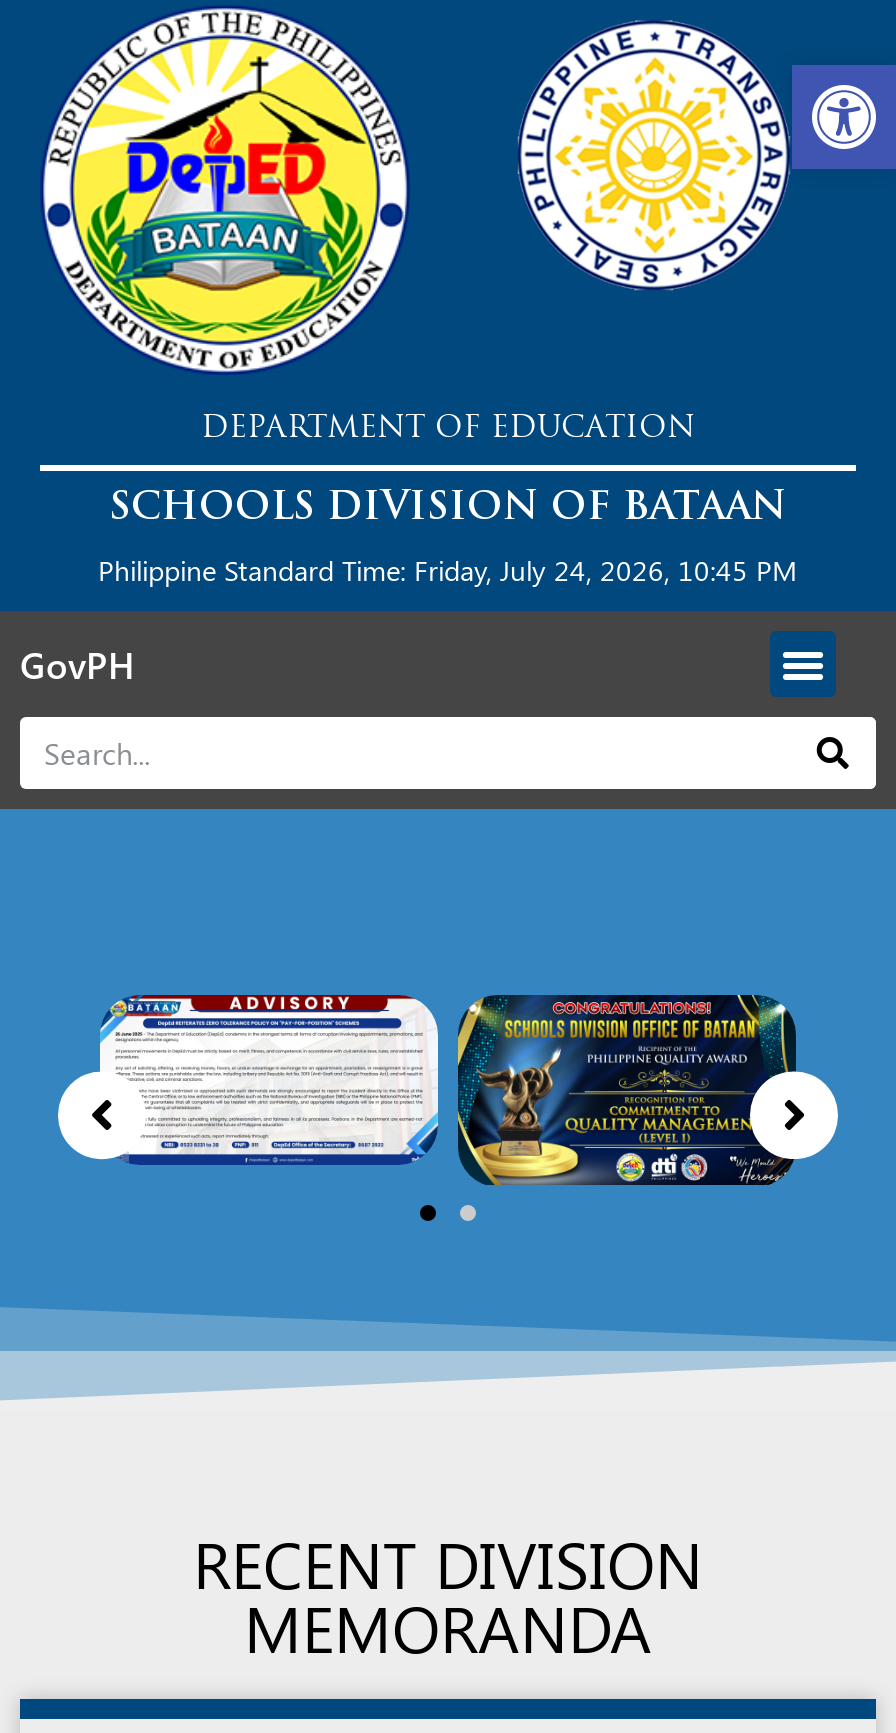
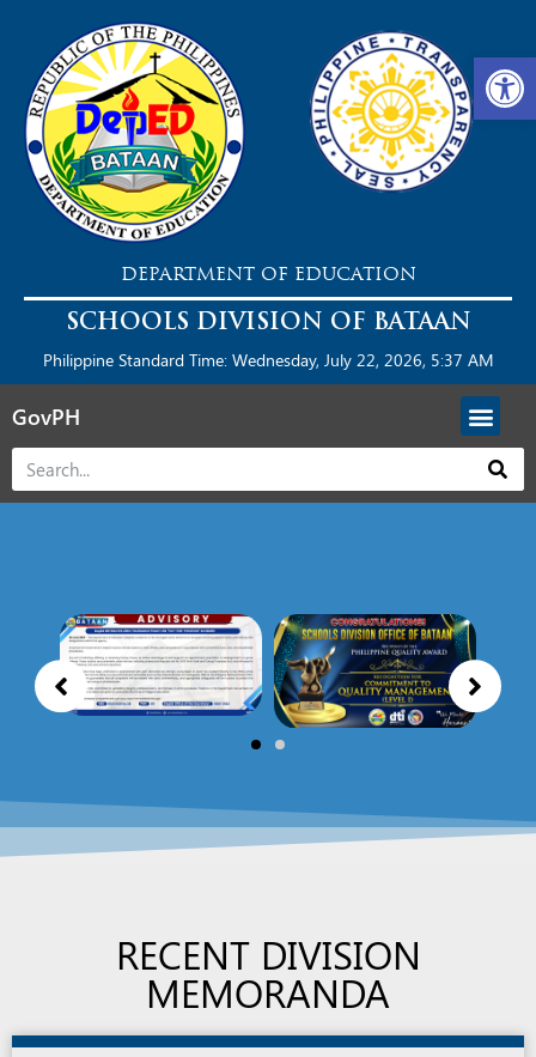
[98,552,798,590] Philippine Standard Time: Friday, July 24, 2026, 10:45 PM -> [42,349,494,372] Philippine Standard Time: Wednesday, July 22, 2026, 5:37 AM

